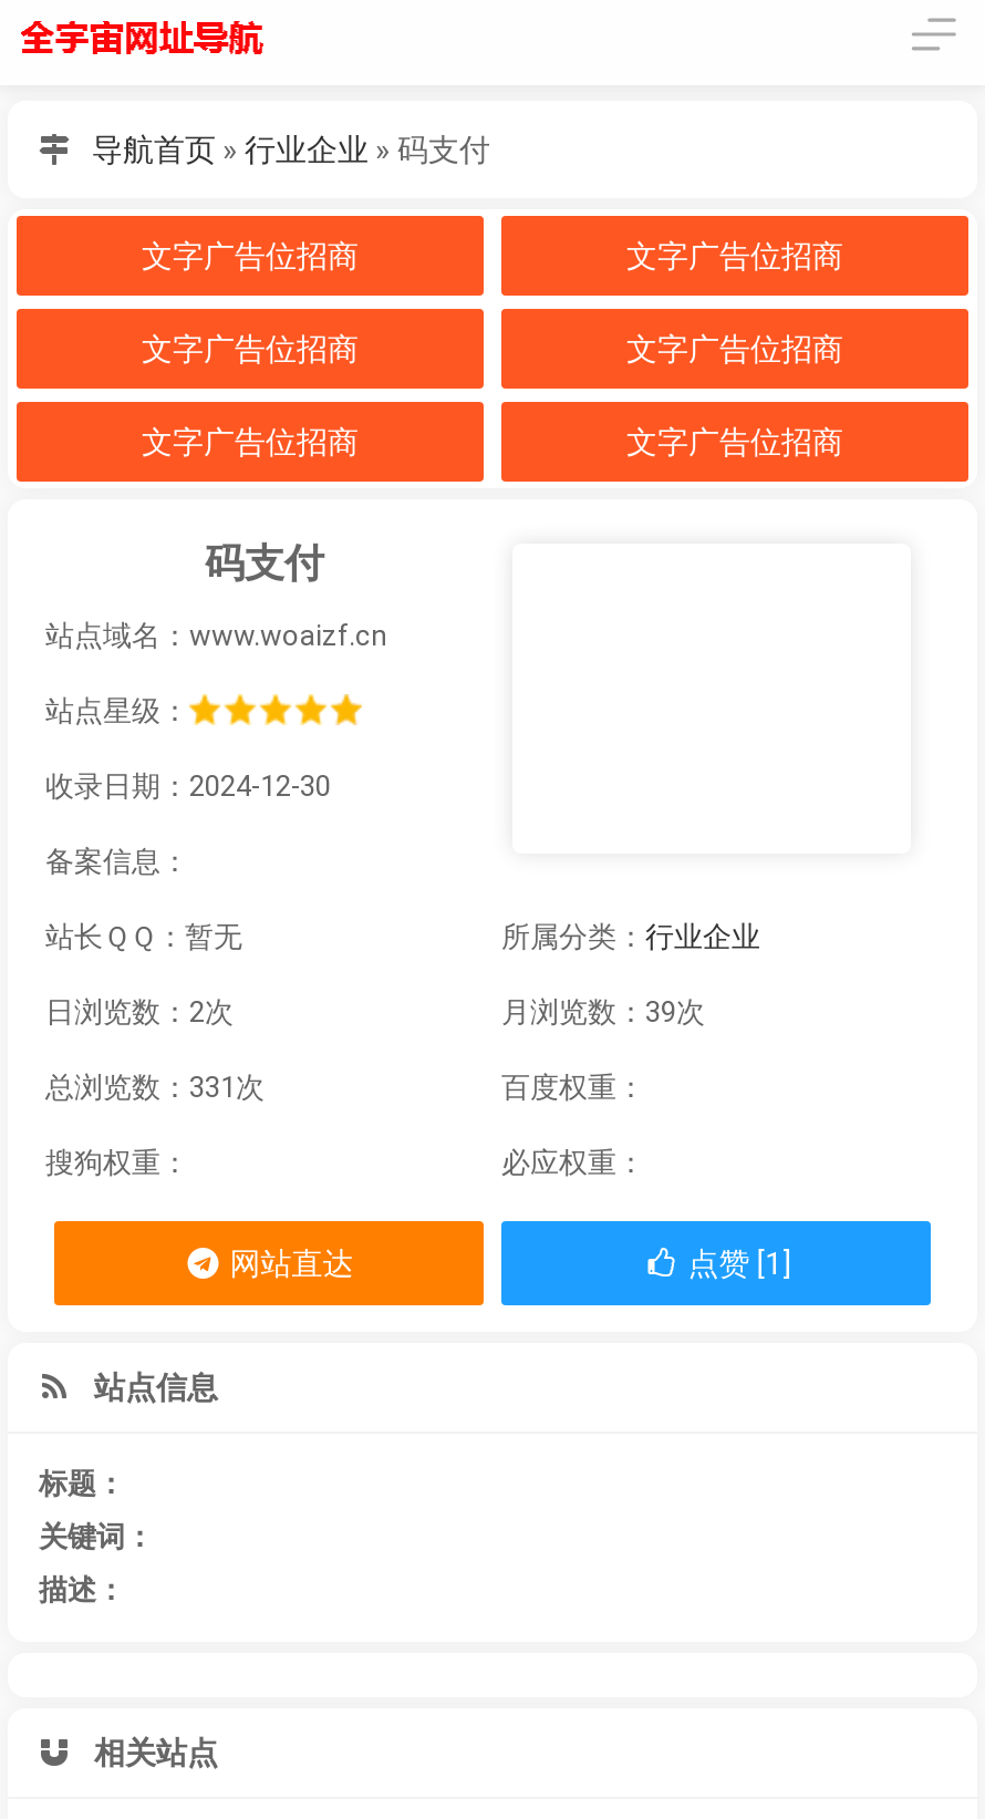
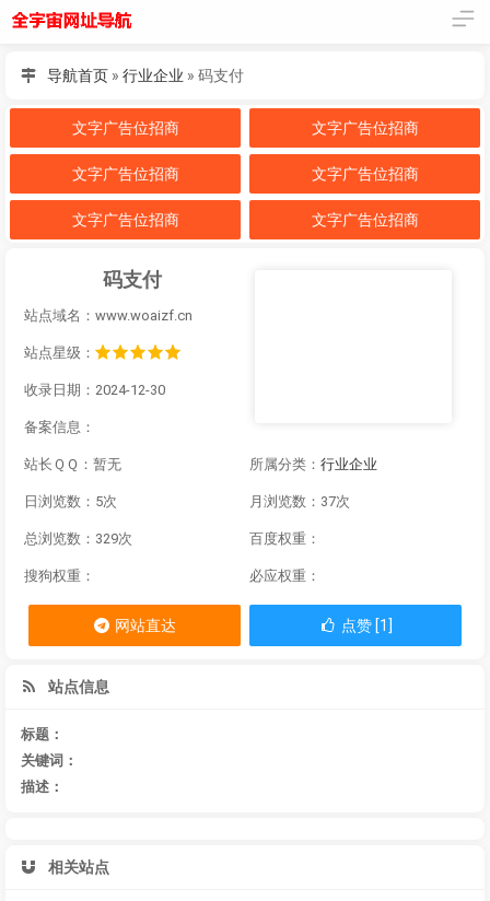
[45,995,234,1029] 日浏览数：2次 -> [24,493,117,510] 日浏览数：5次
[501,995,705,1029] 月浏览数：39次 -> [249,493,350,510] 月浏览数：37次
[45,1071,265,1104] 总浏览数：331次 -> [24,530,132,547] 总浏览数：329次

